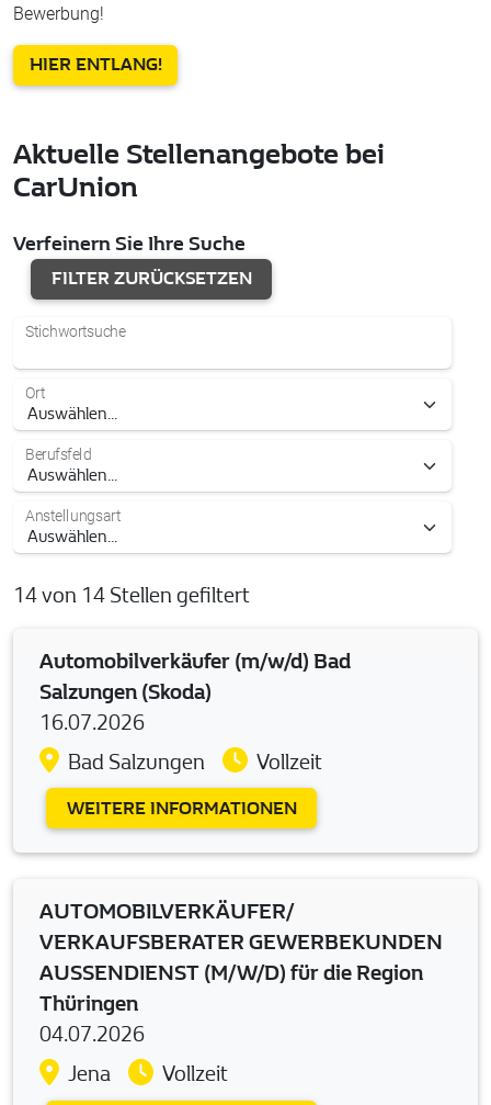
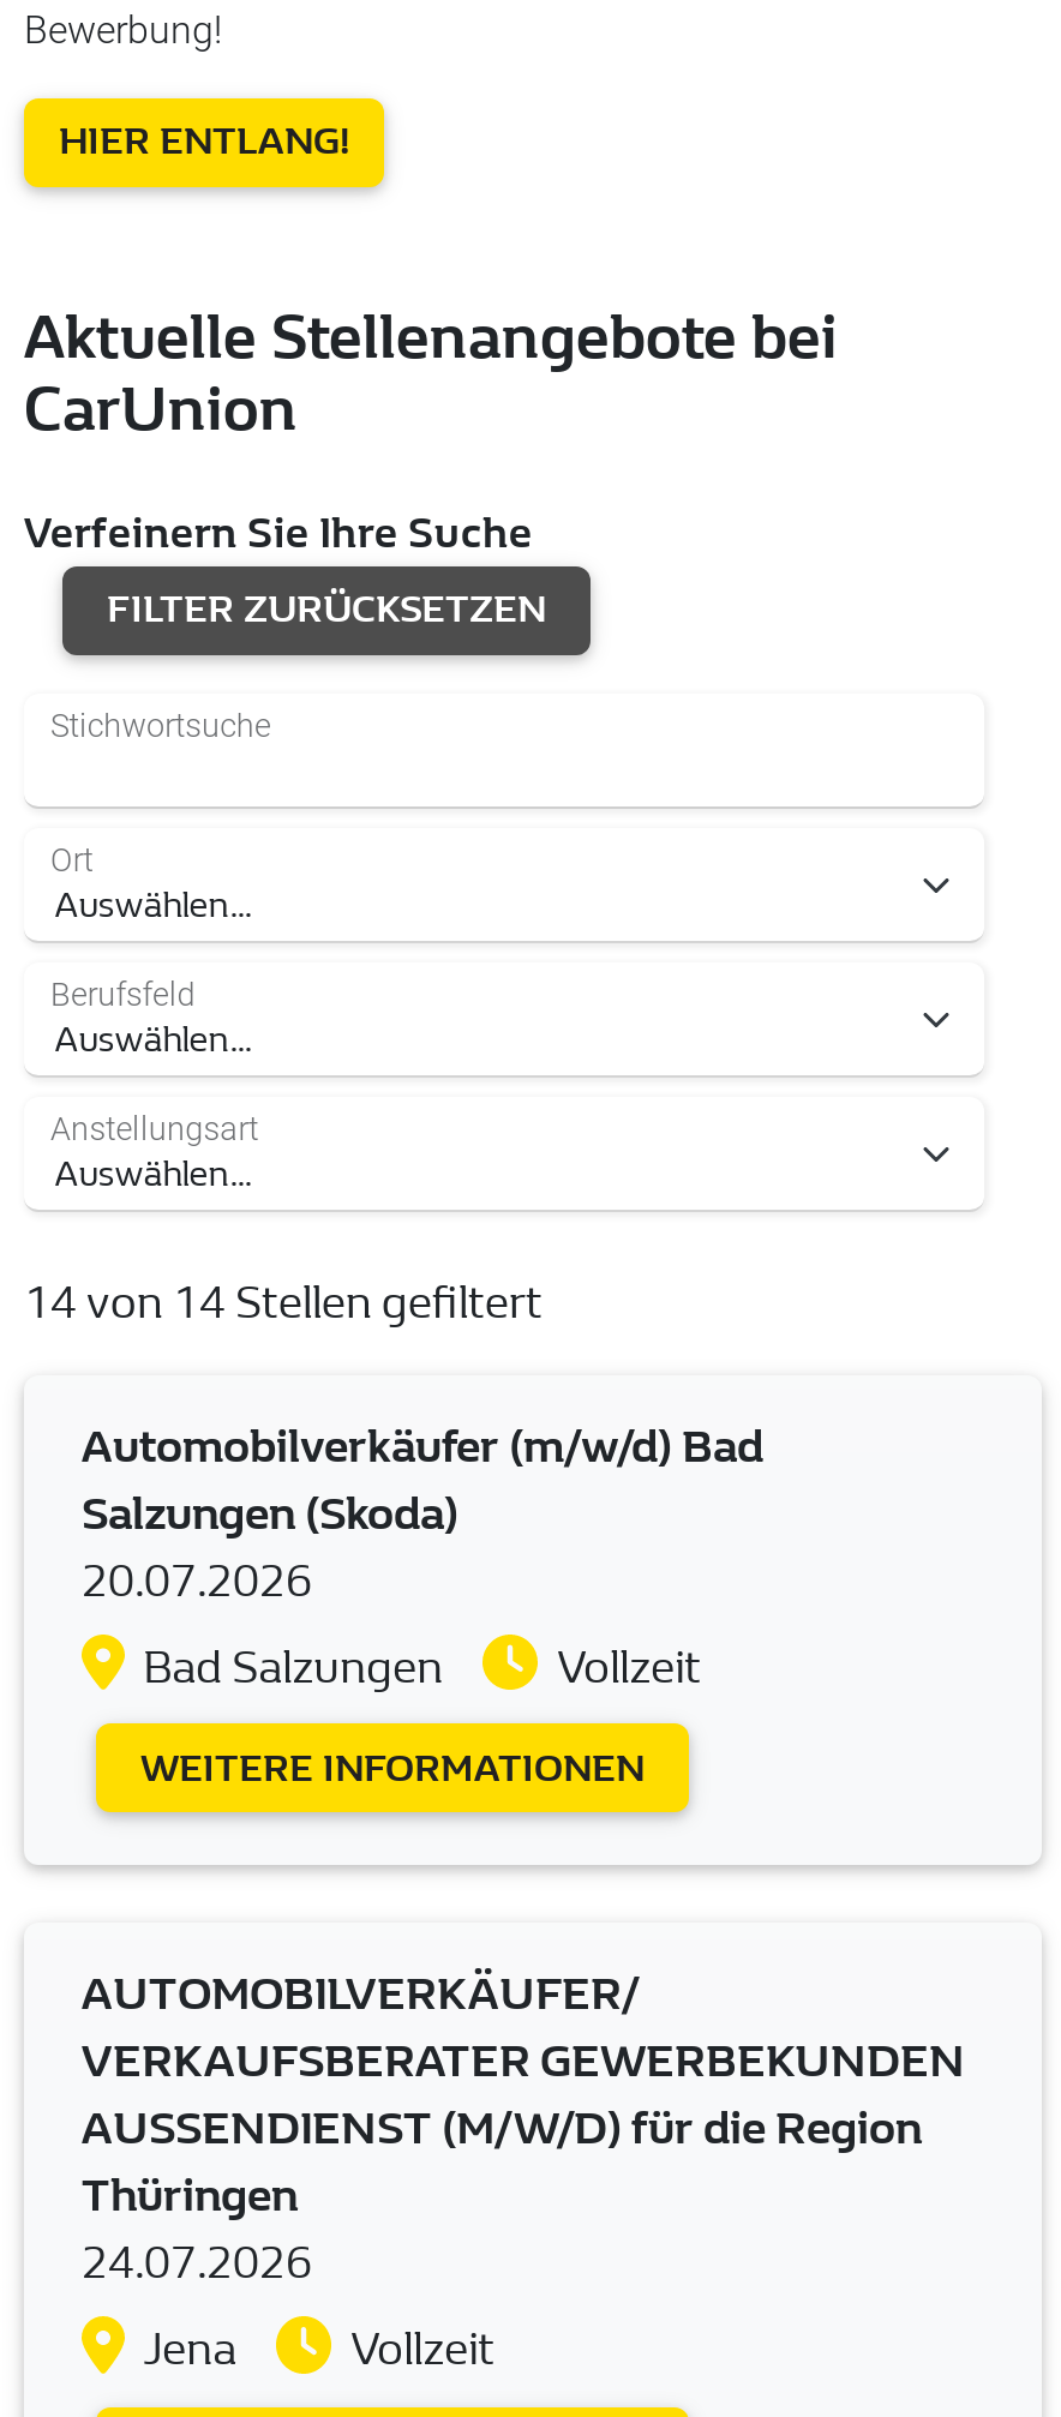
[39,711,145,735] 16.07.2026 -> [82,1555,312,1608] 20.07.2026
[39,1023,145,1047] 04.07.2026 -> [82,2238,312,2291] 24.07.2026

